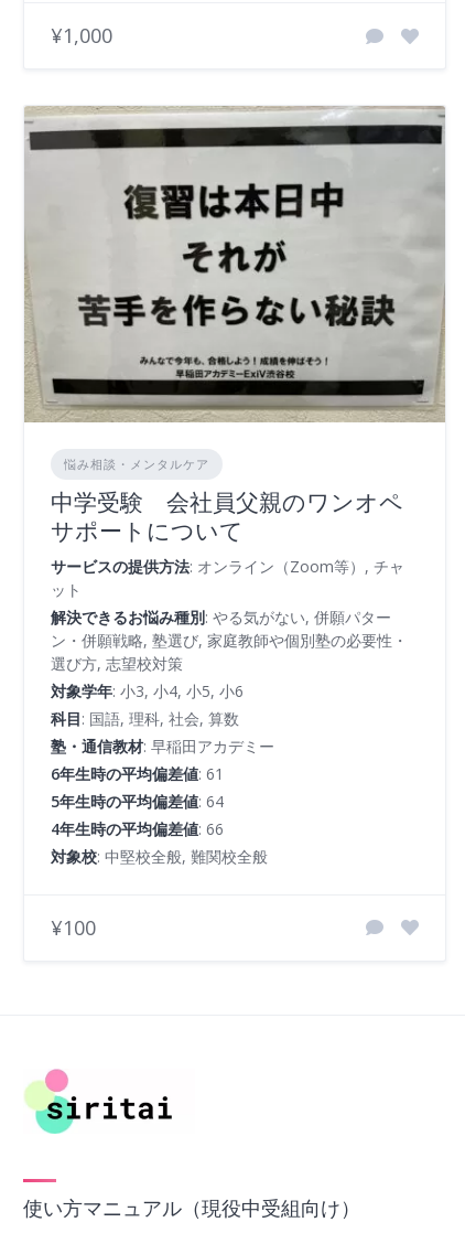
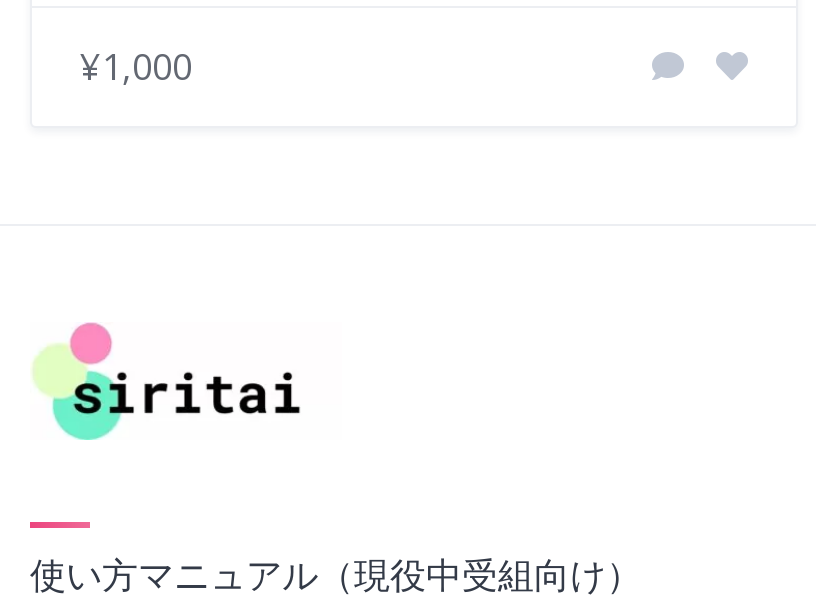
[23,105,446,940] [image] | 悩み相談・メンタルケア | 中学受験 会社員父親のワンオペ | サポートについて | サービスの提供方法: オンライン（Zoom等）, チャ | ット | 解決できるお悩み種別: やる気がない, 併願パター | ン・併願戦略, 塾選び, 家庭教師や個別塾の必要性・ | 選び方, 志望校対策 | 対象学年: 小3, 小4, 小5, 小6 | 科目: 国語, 理科, 社会, 算数 | 塾・通信教材: 早稲田アカデミー | 6年生時の平均偏差値: 61 | 5年生時の平均偏差値: 64 | 4年生時の平均偏差値: 66 | 対象校: 中堅校全般, 難関校全般 | ¥100 -> none

